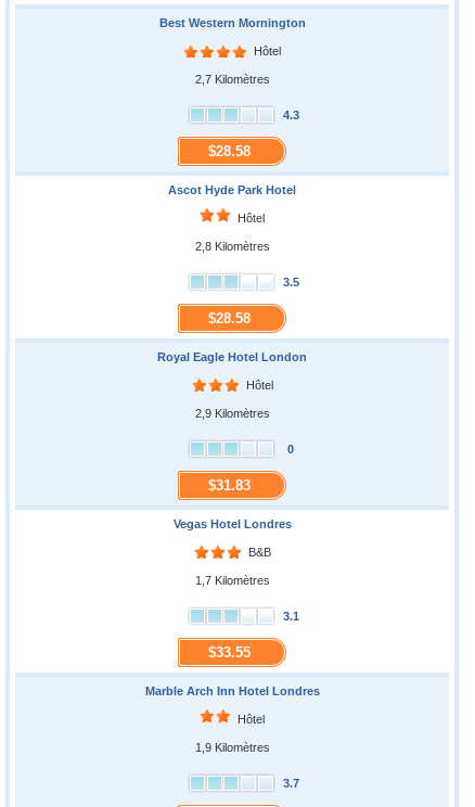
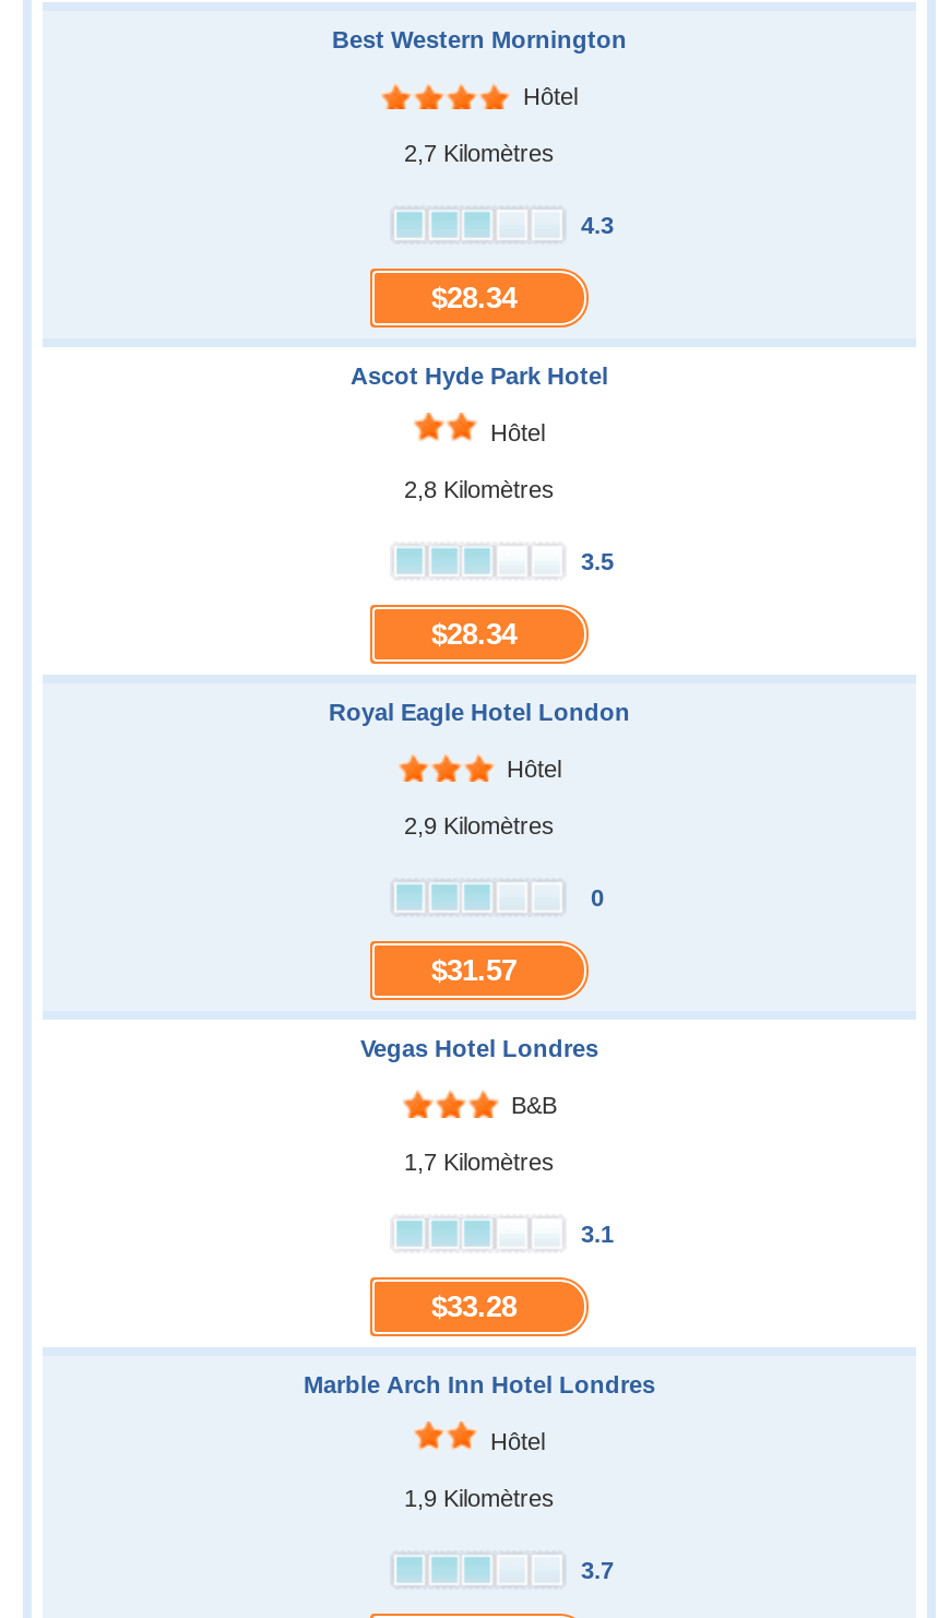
[208,143,251,159] $28.58 -> [431,282,517,314] $28.34
[208,310,251,326] $28.58 -> [431,618,517,651] $28.34
[208,477,251,494] $31.83 -> [431,954,517,987] $31.57
[208,644,251,661] $33.55 -> [431,1290,517,1323] $33.28

